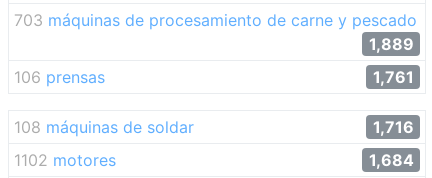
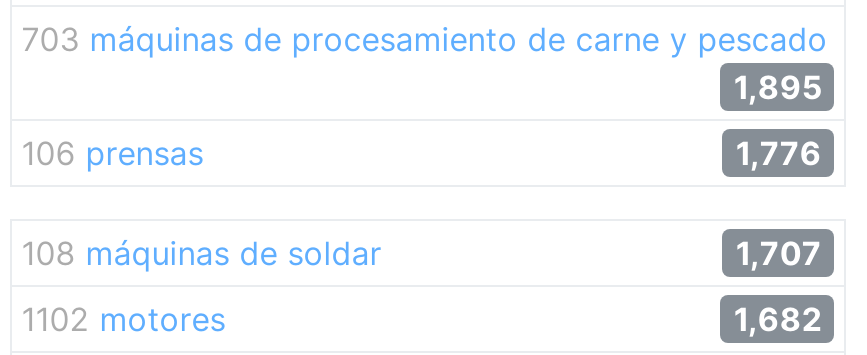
[369,34,414,54] 1,889 -> [734,67,822,107] 1,895
[373,67,414,87] 1,761 -> [736,133,822,173] 1,776
[373,117,414,137] 1,716 -> [736,233,822,273] 1,707
[369,150,414,170] 1,684 -> [734,299,822,339] 1,682

